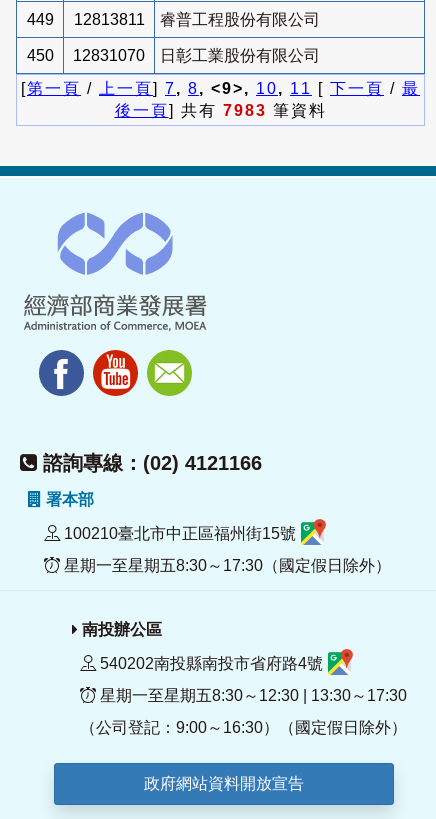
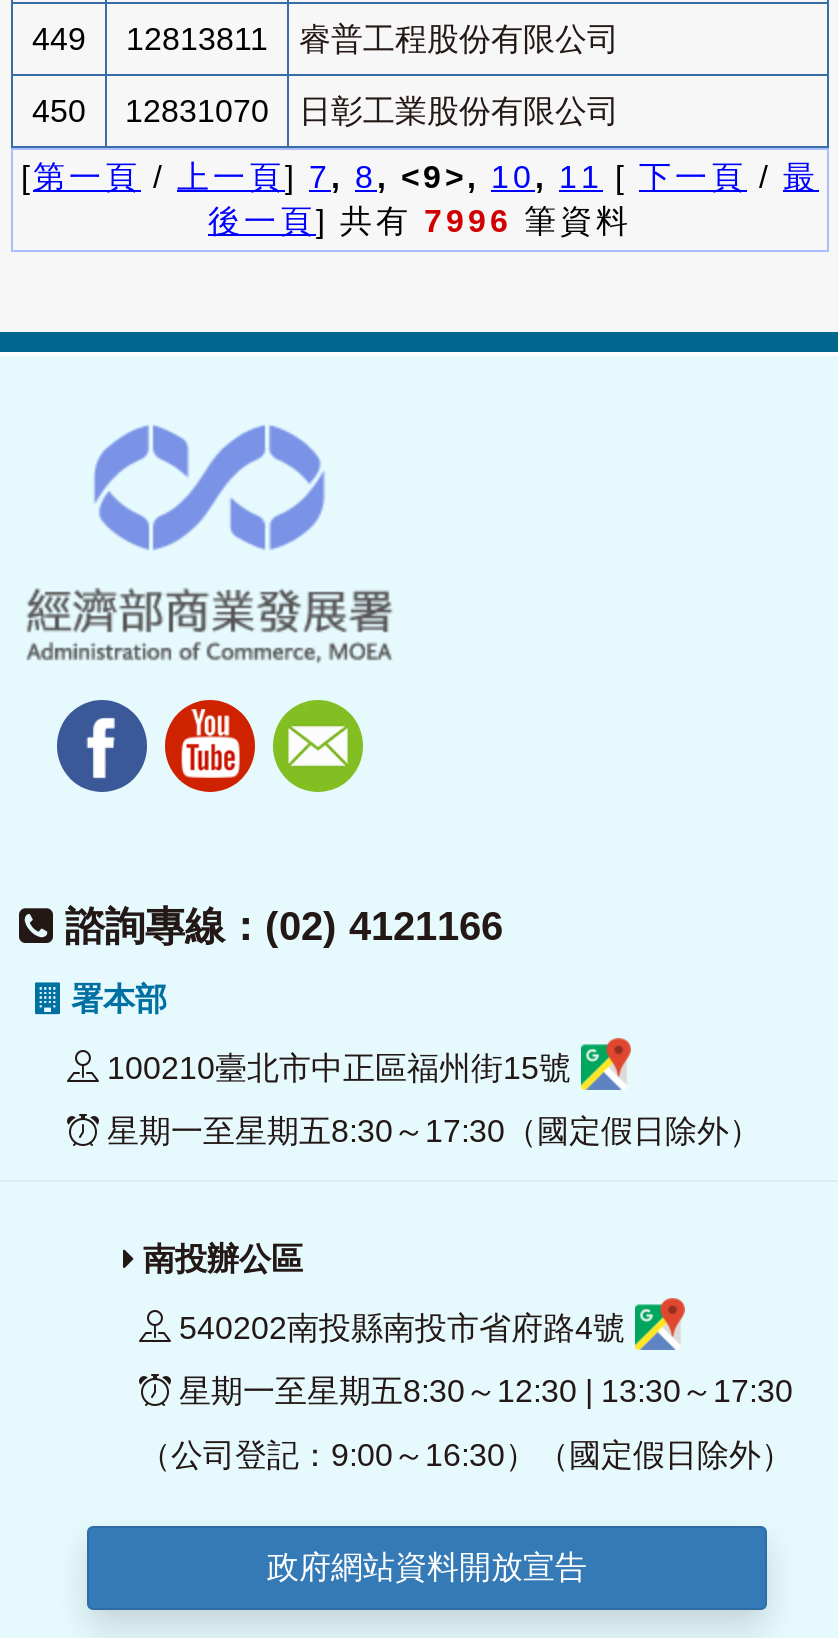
[114,102,326,119] 後一頁] 共有7983筆資料 -> [208,204,632,238] 後一頁] 共有7996筆資料

